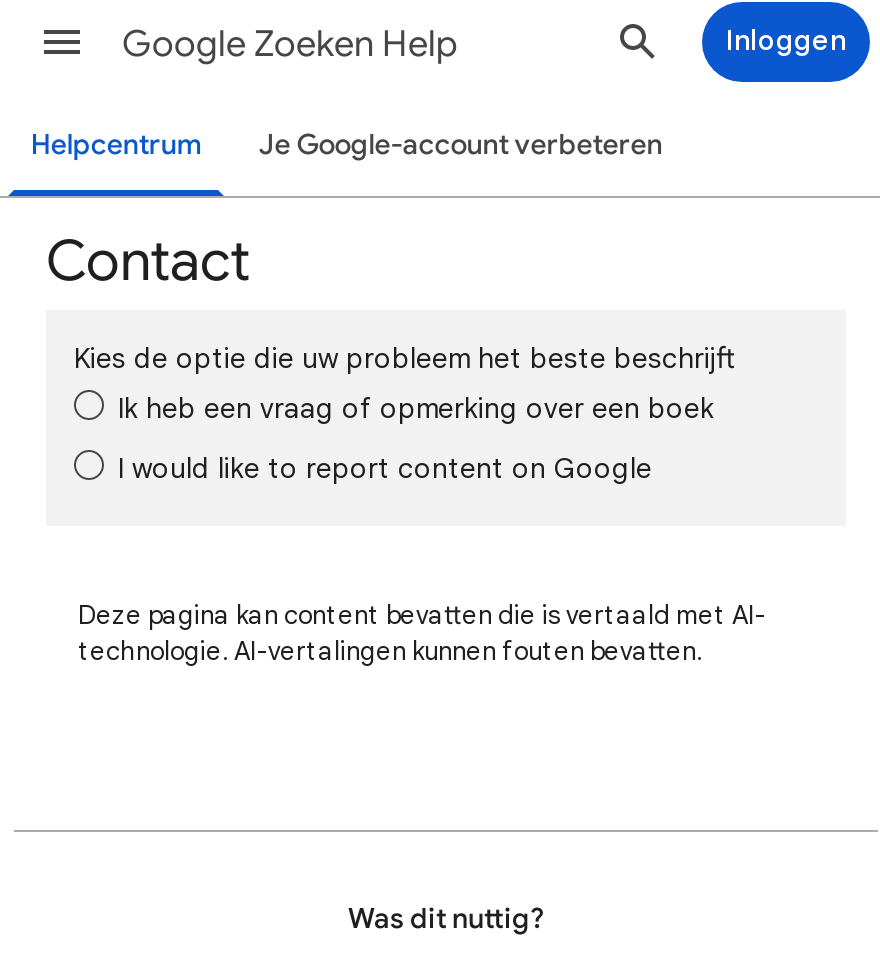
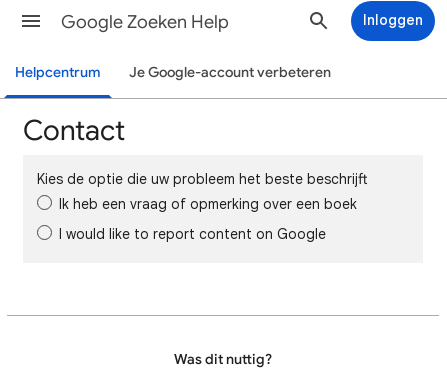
[78,598,766,668] Deze pagina kan content bevatten die is vertaald met AI- | technologie. AI-vertalingen kunnen fouten bevatten. -> none

